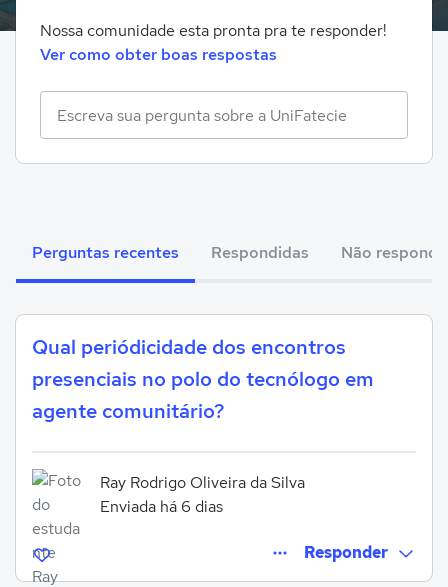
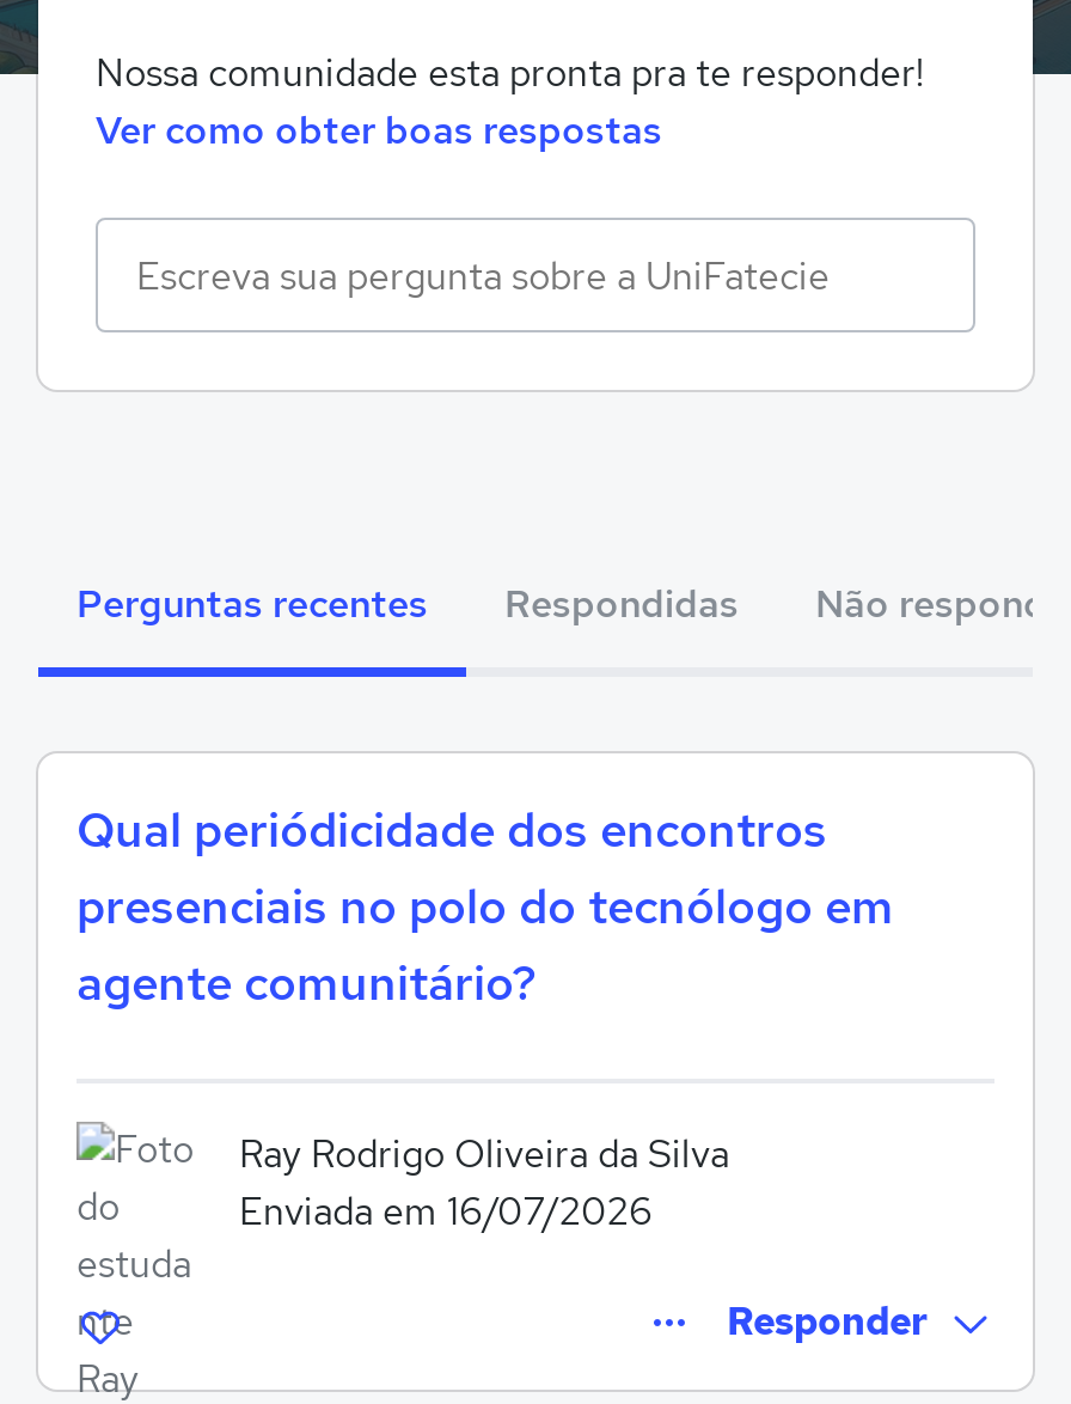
[100,496,223,517] Enviada há 6 dias -> [239,1186,653,1237] Enviada em 16/07/2026

